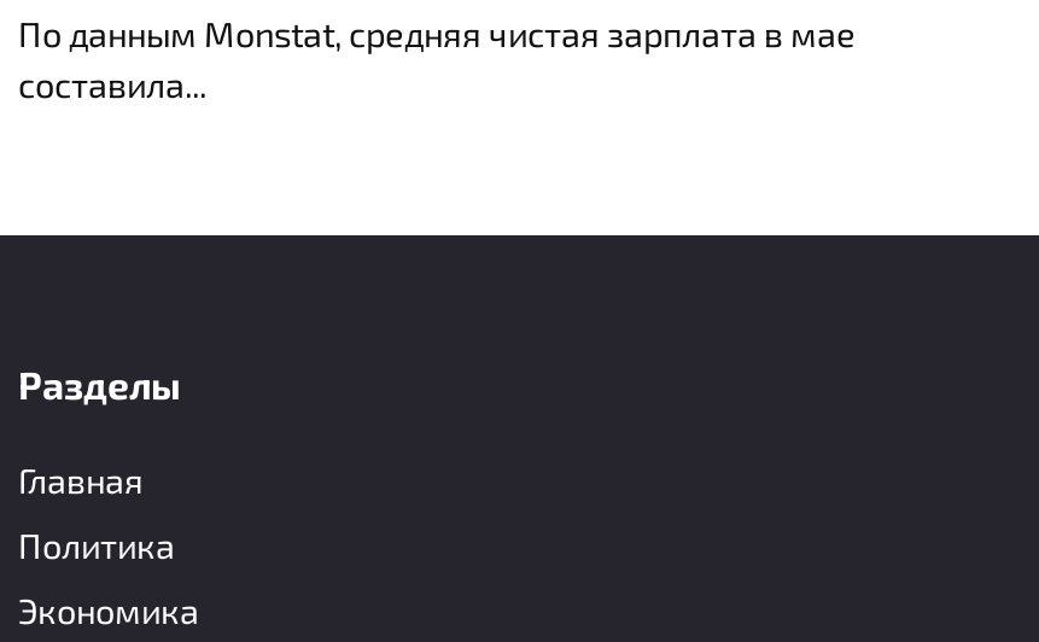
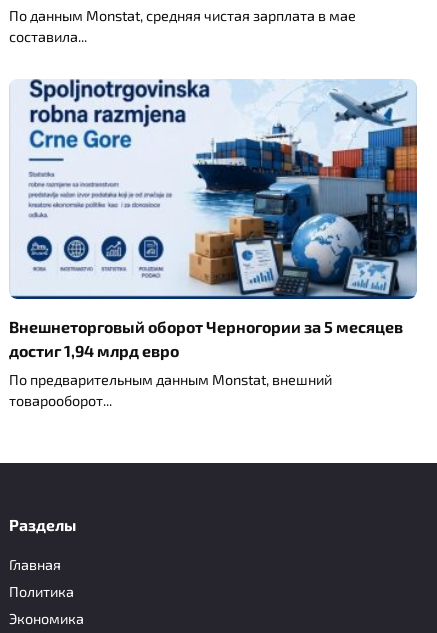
none -> [9,78,418,409] [image] | Внешнеторговый оборот Черногории за 5 месяцев | достиг 1,94 млрд евро | По предварительным данным Monstat, внешний | товарооборот

